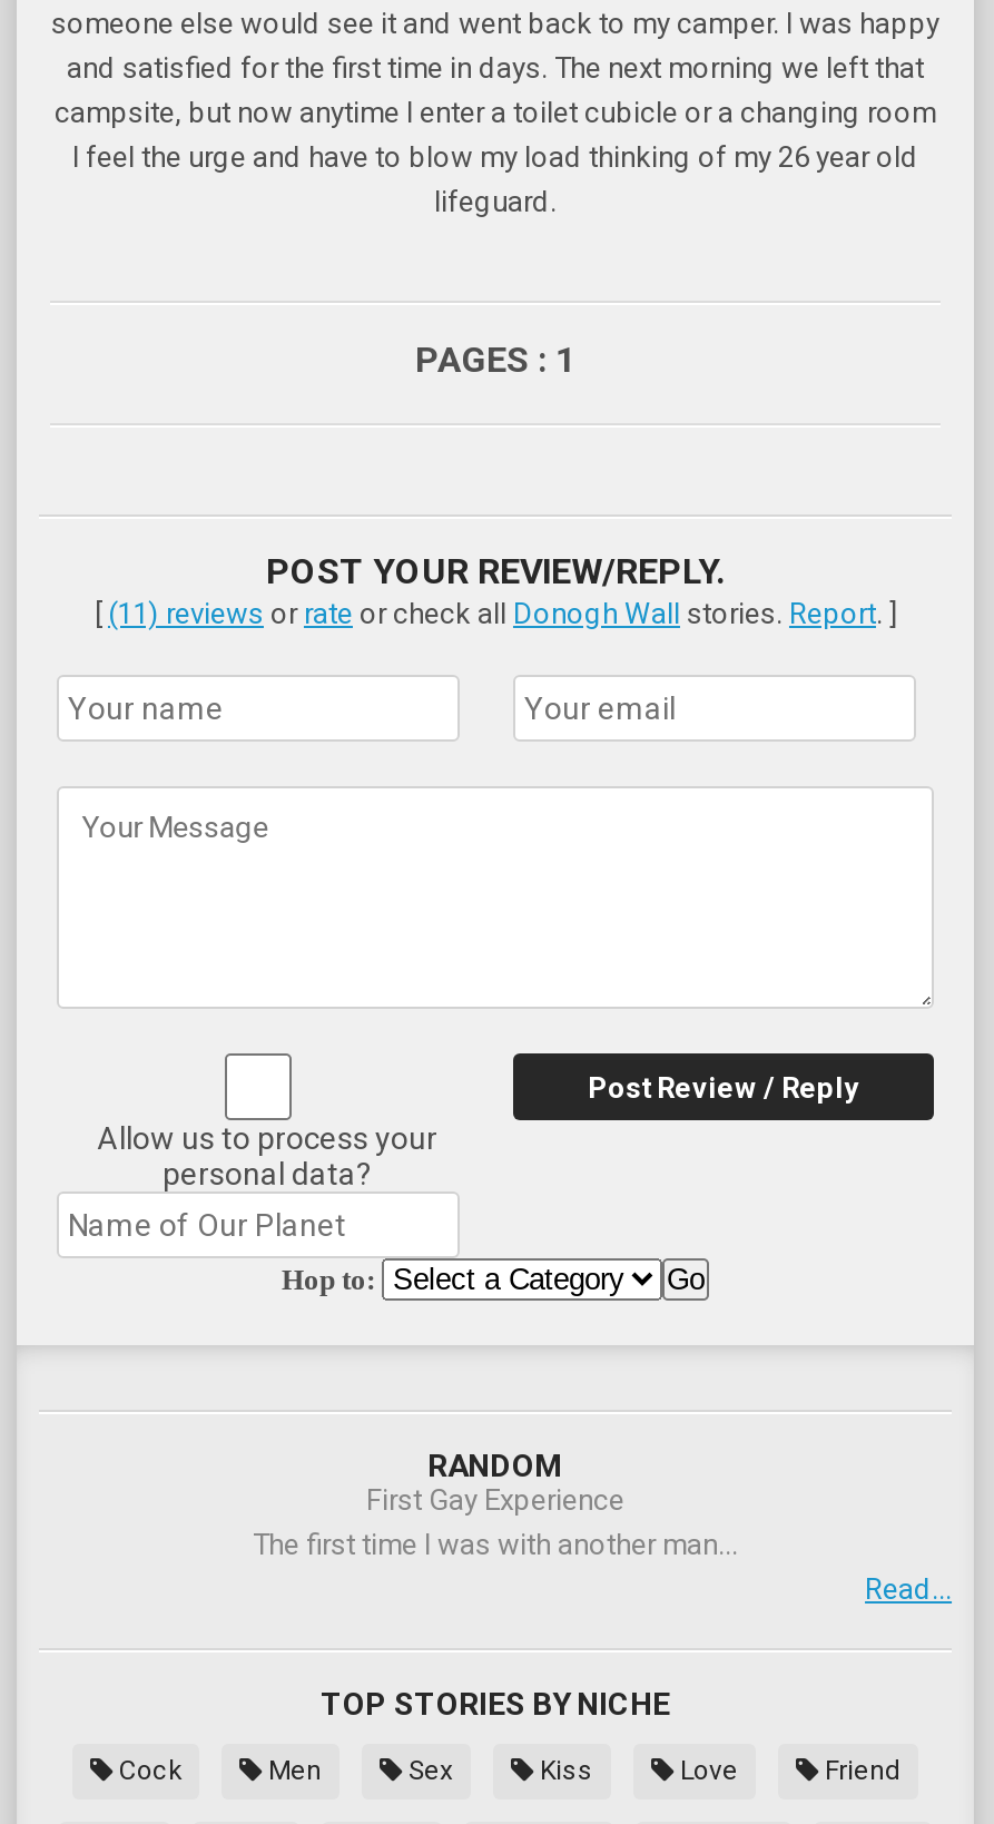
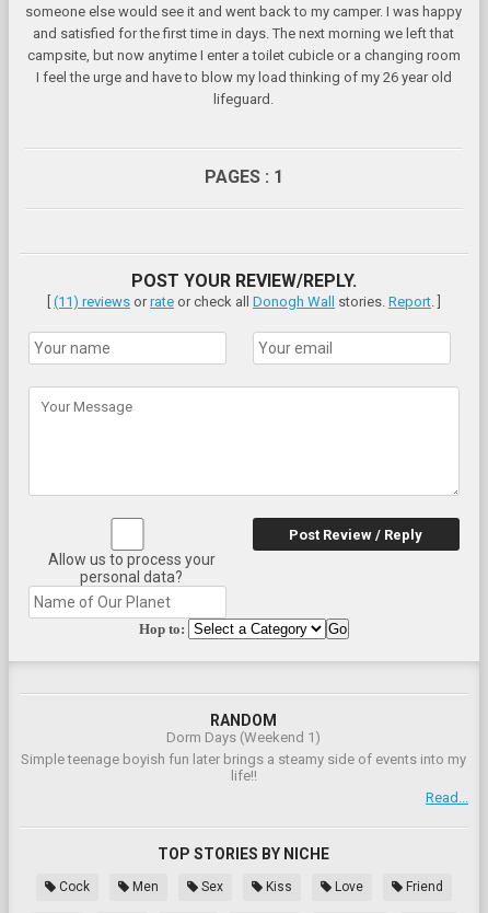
[253,1483,738,1561] First Gay Experience | The first time I was with another man... -> [21,729,467,784] Dorm Days (Weekend 1) | Simple teenage boyish fun later brings a steamy side of events into my | life!!

